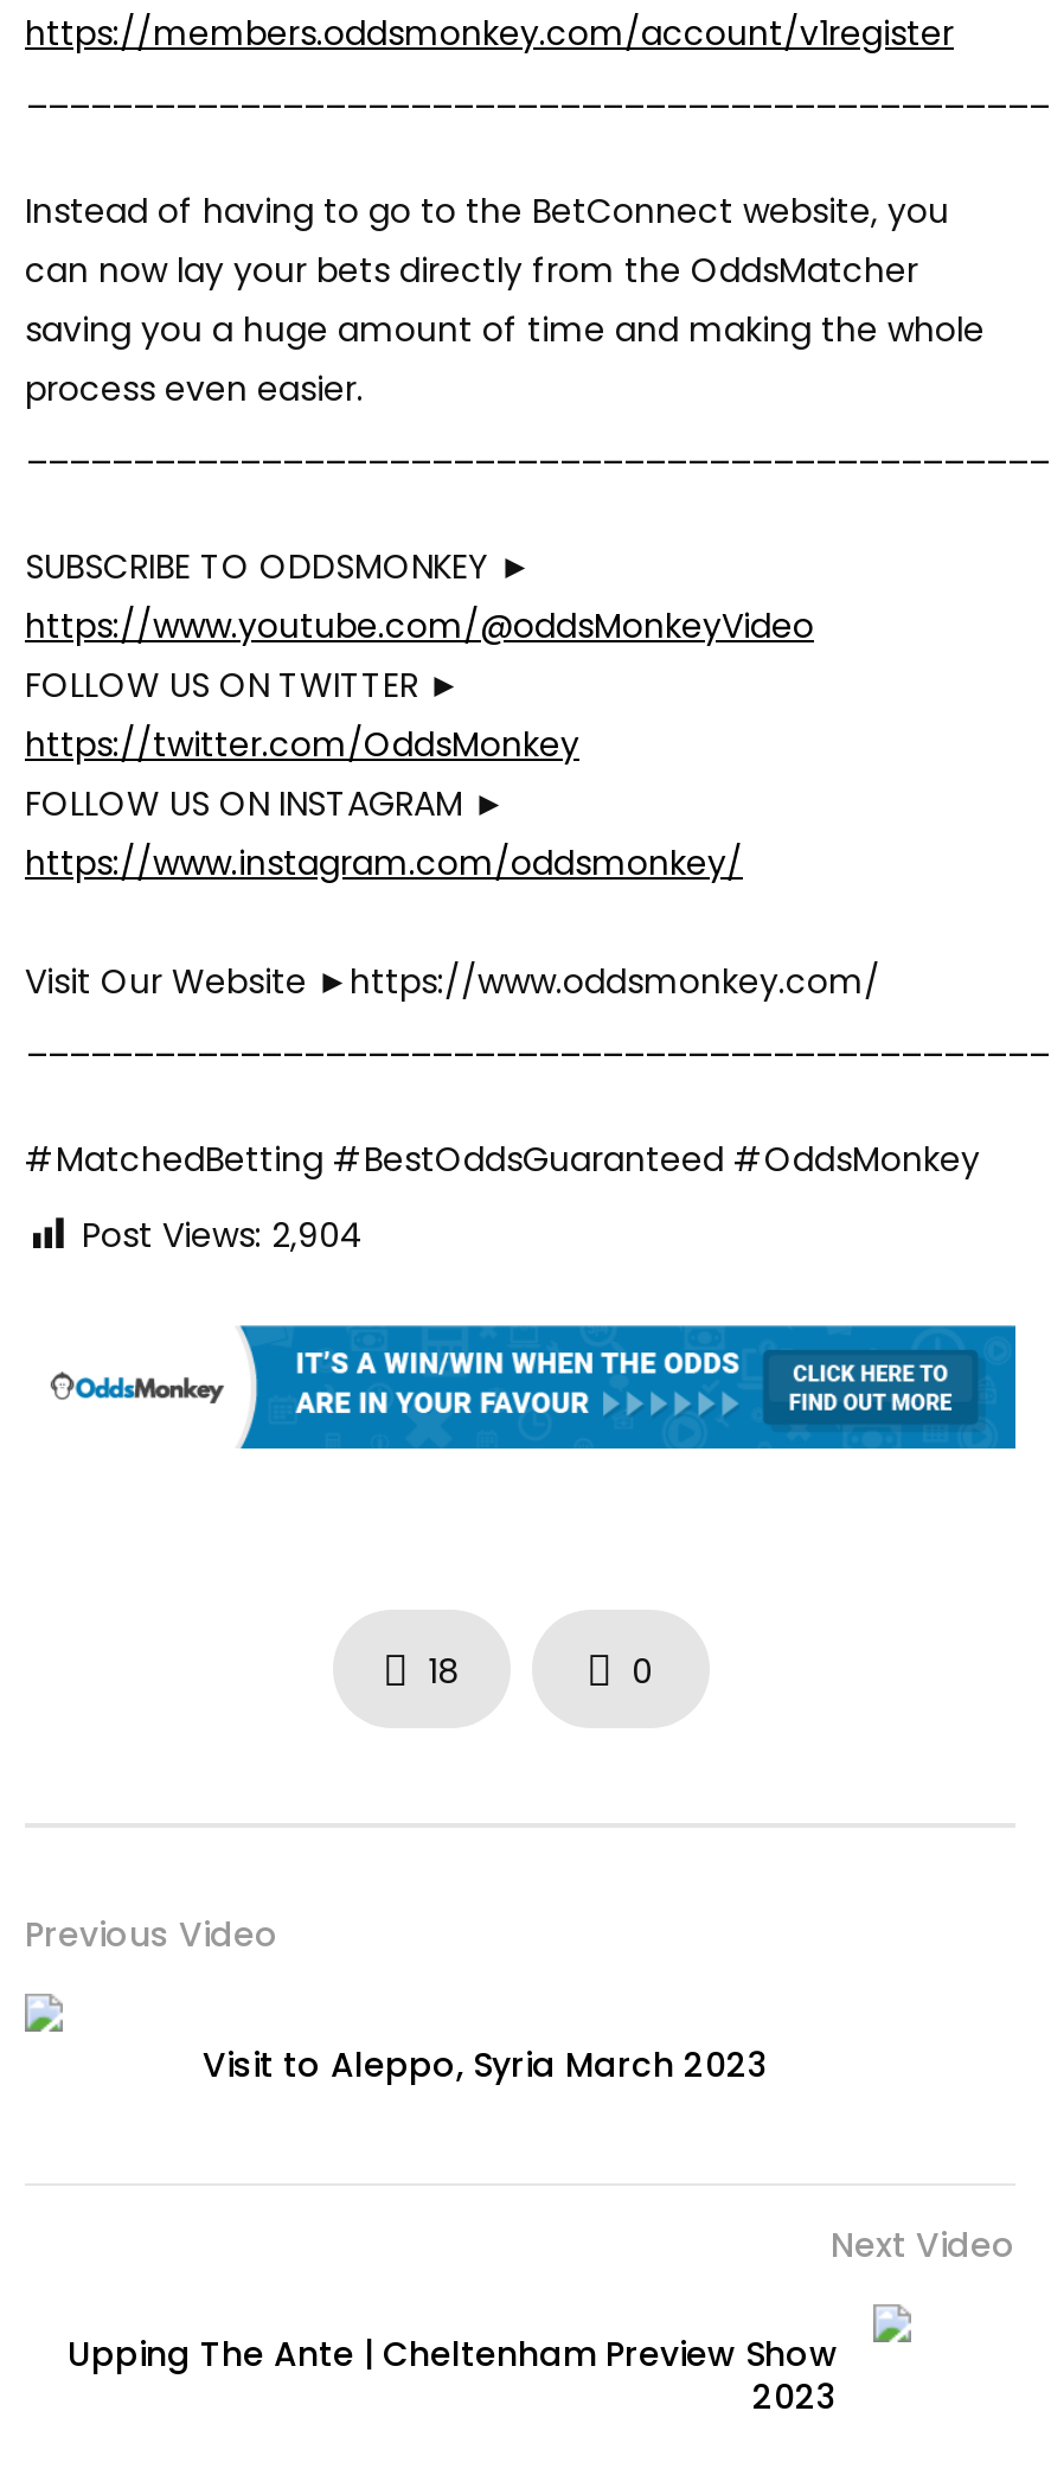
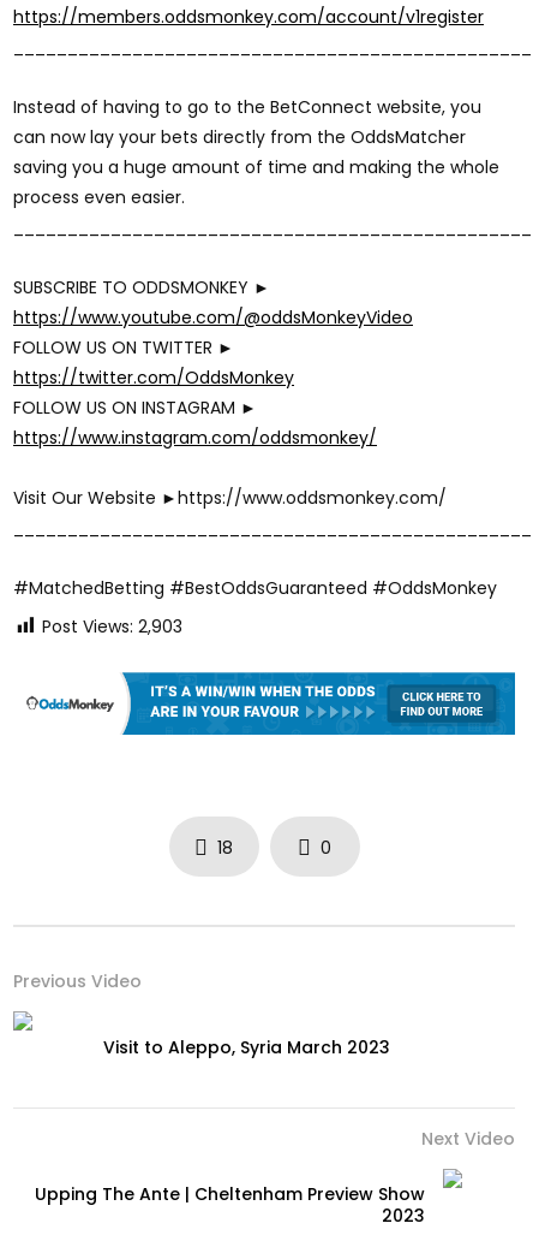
[82,1212,364,1259] Post Views: 2,904 -> [42,615,182,639] Post Views: 2,903

